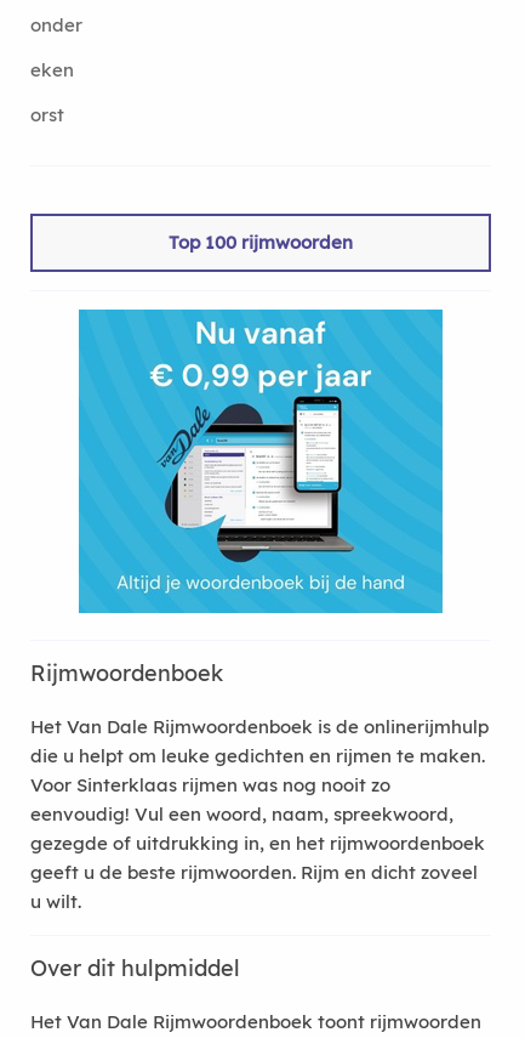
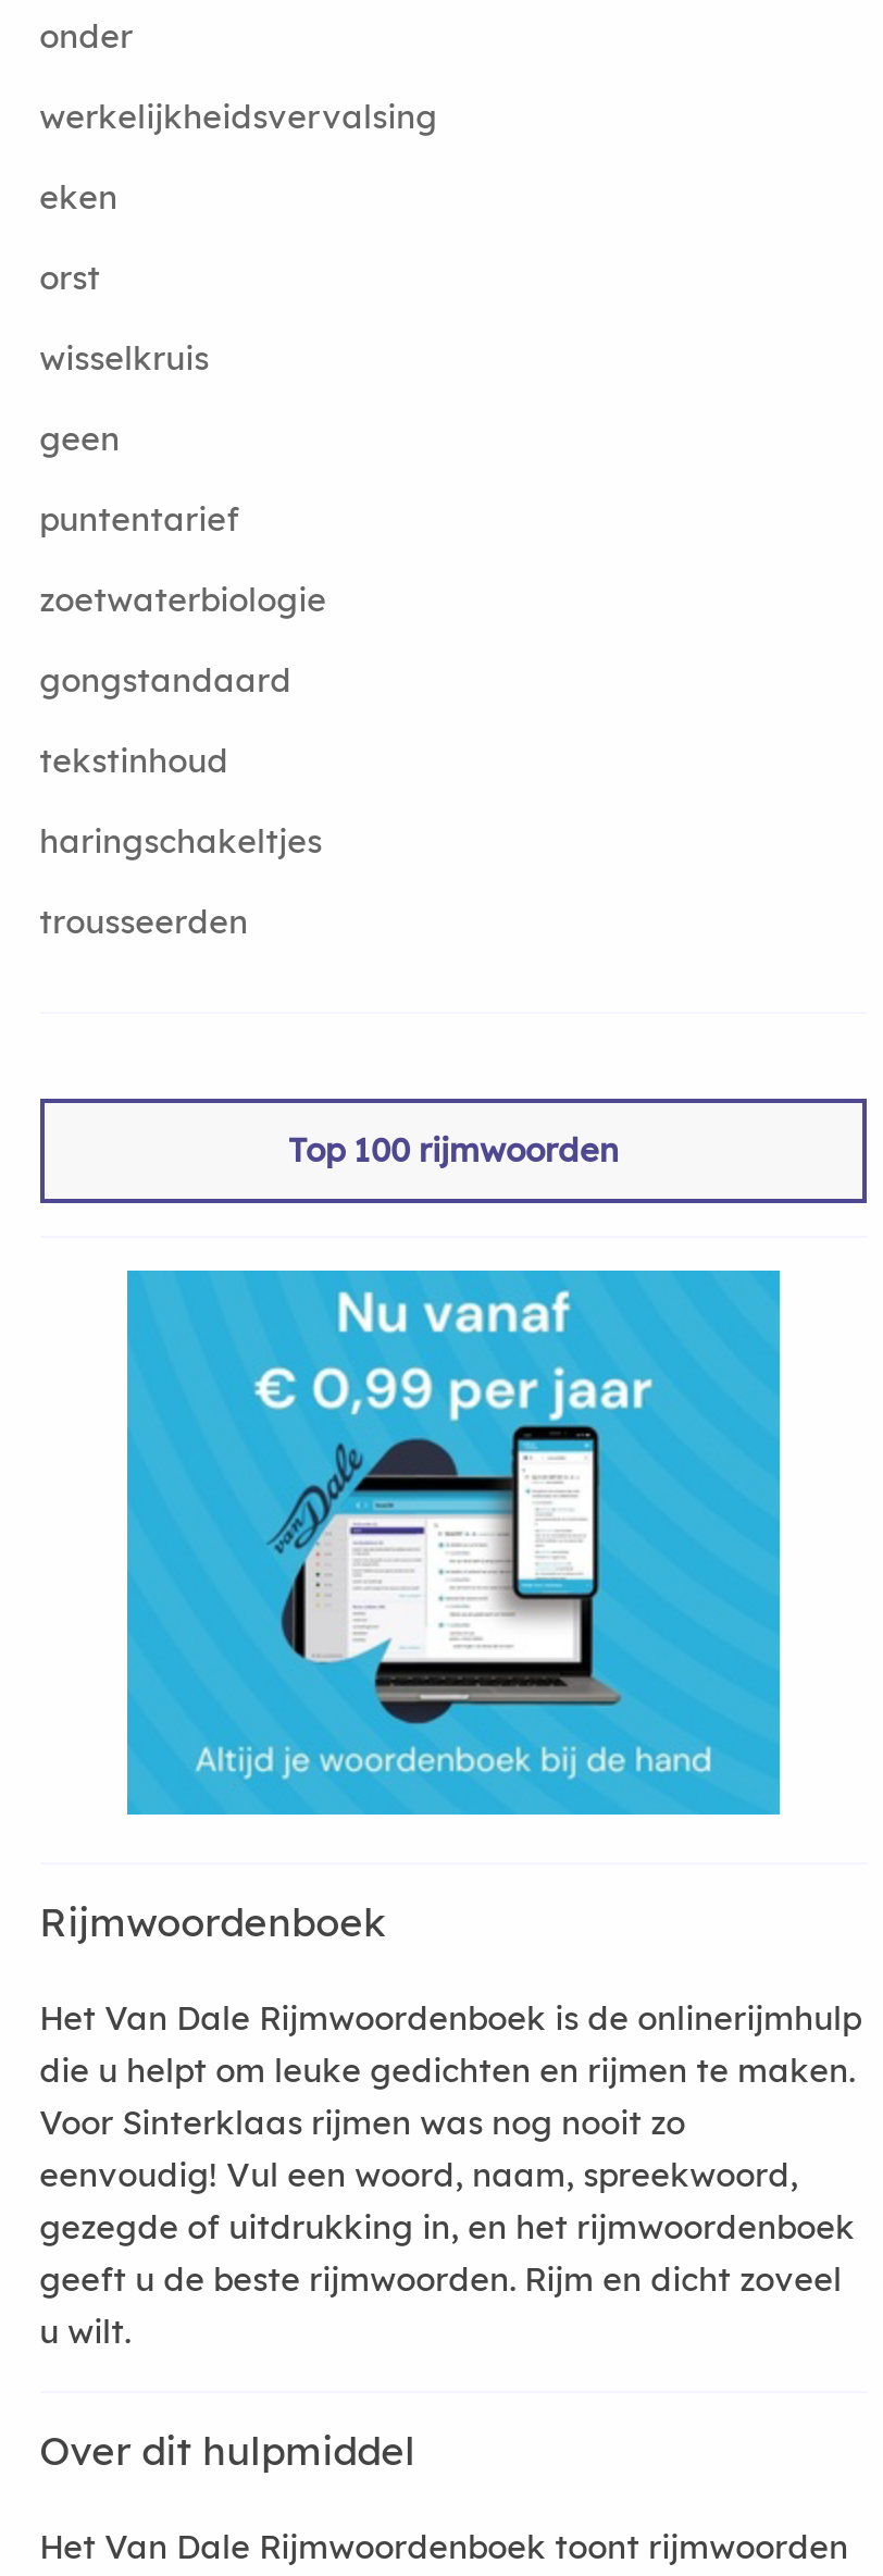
none -> [39,96,437,137] werkelijkheidsvervalsing
none -> [39,337,326,942] wisselkruis | geen | puntentarief | zoetwaterbiologie | gongstandaard | tekstinhoud | haringschakeltjes | trousseerden

